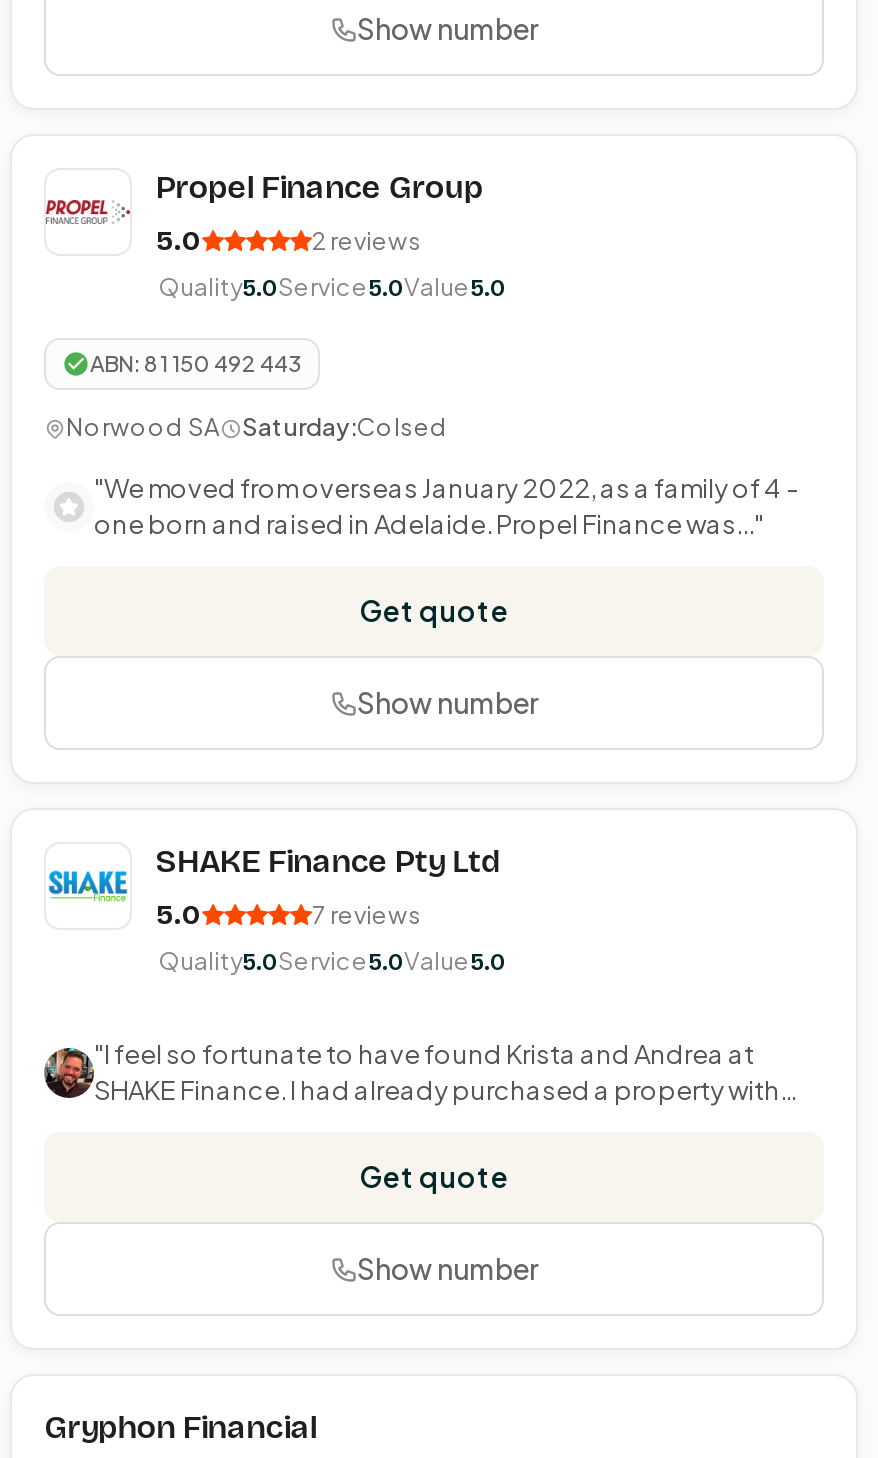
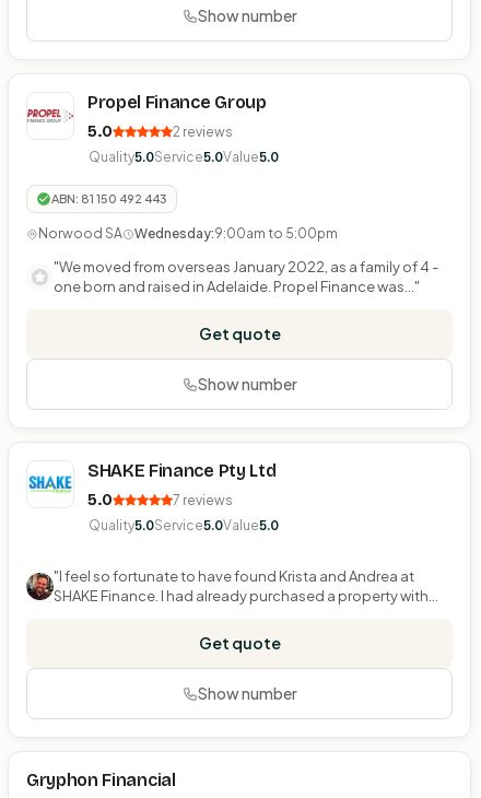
[242,412,448,442] Saturday:Colsed -> [134,225,338,242] Wednesday:9:00am to 5:00pm

